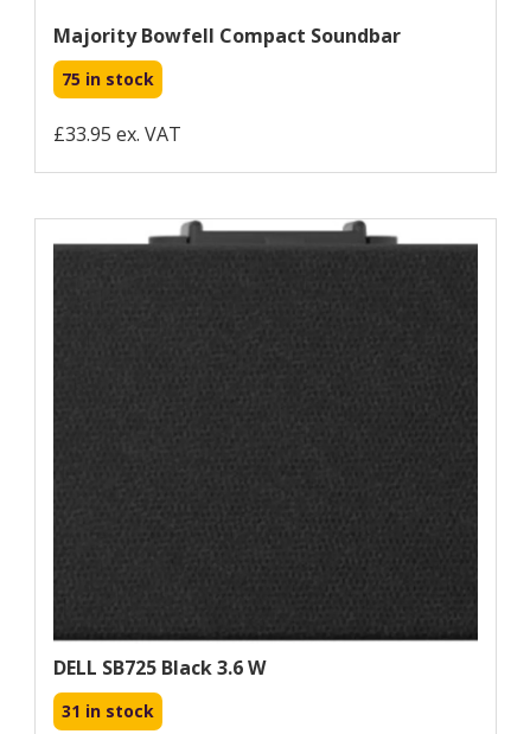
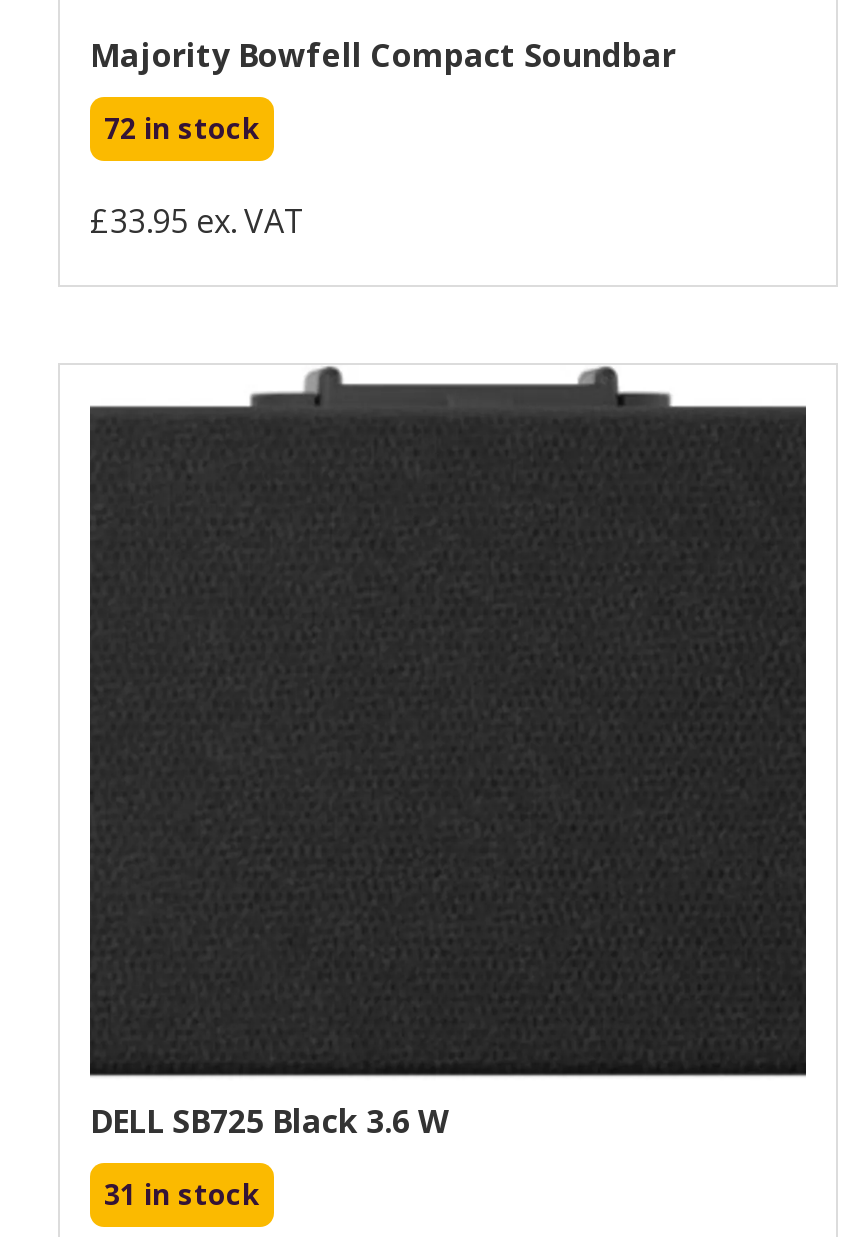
[62,68,154,90] 75 in stock -> [104,109,260,147] 72 in stock

